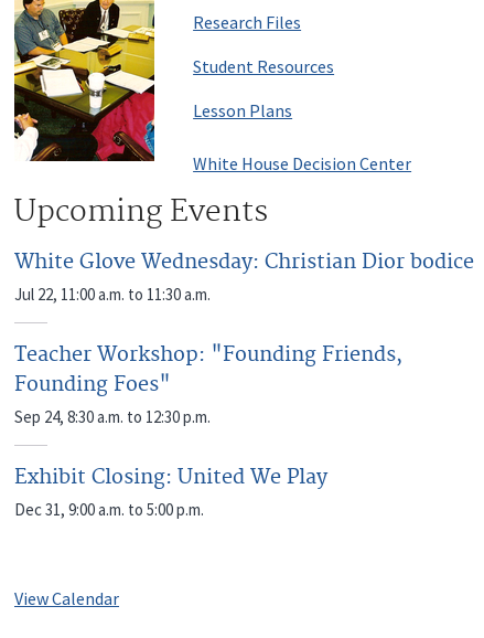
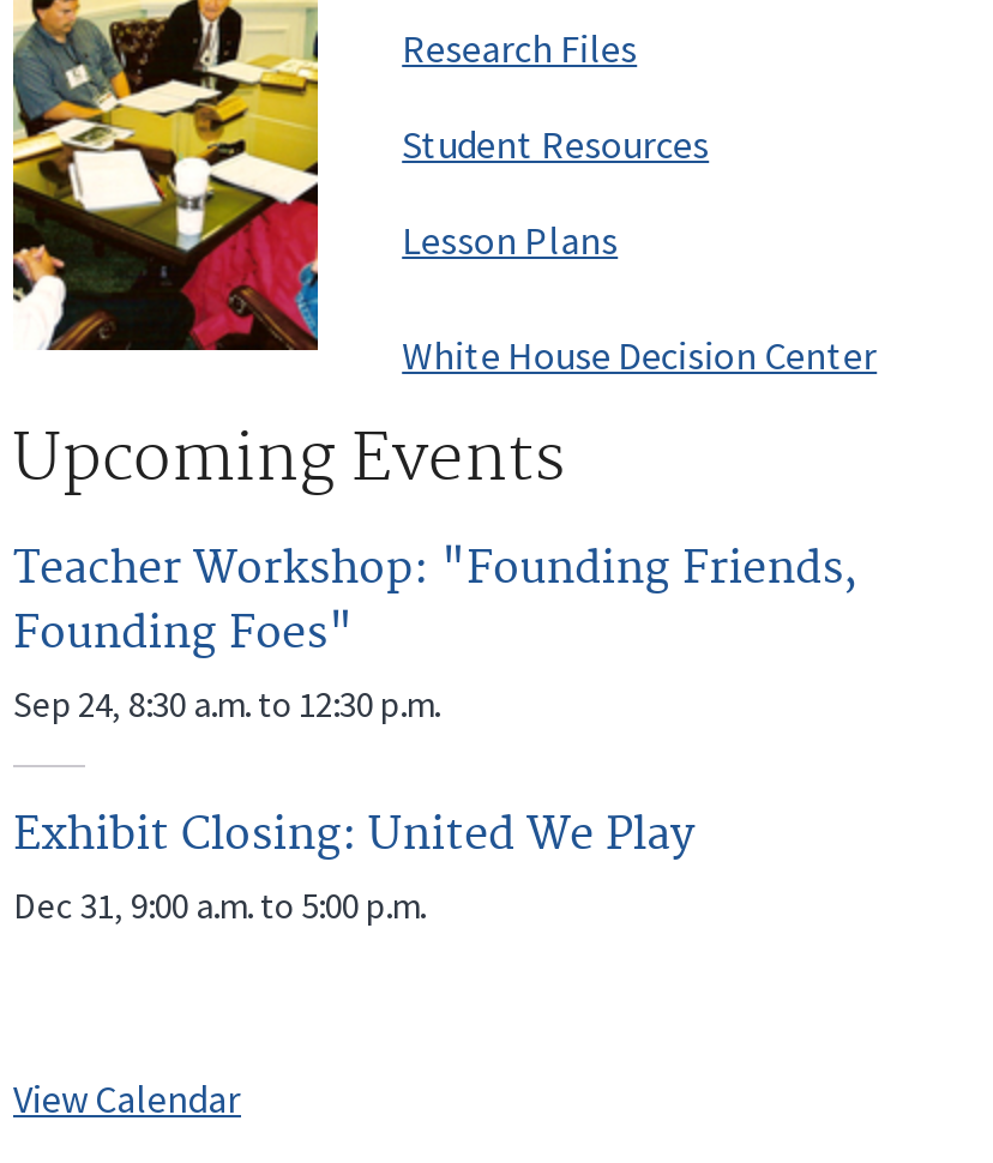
[14,250,474,305] White Glove Wednesday: Christian Dior bodice | Jul 22, 11:00 a.m. to 11:30 a.m. -> none

